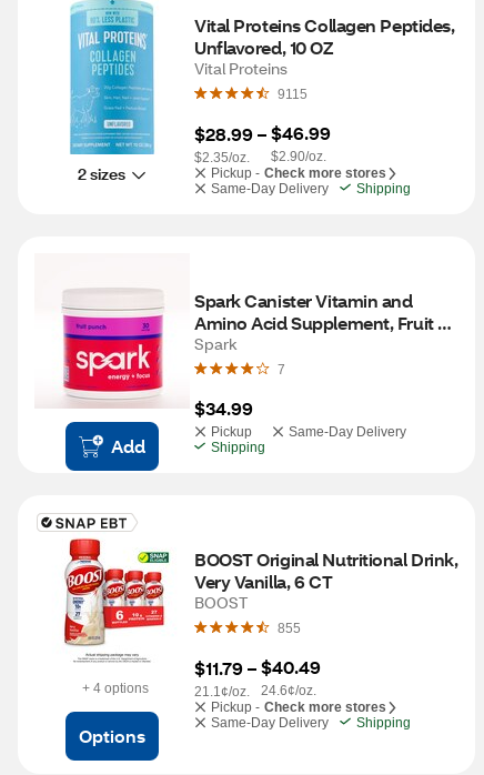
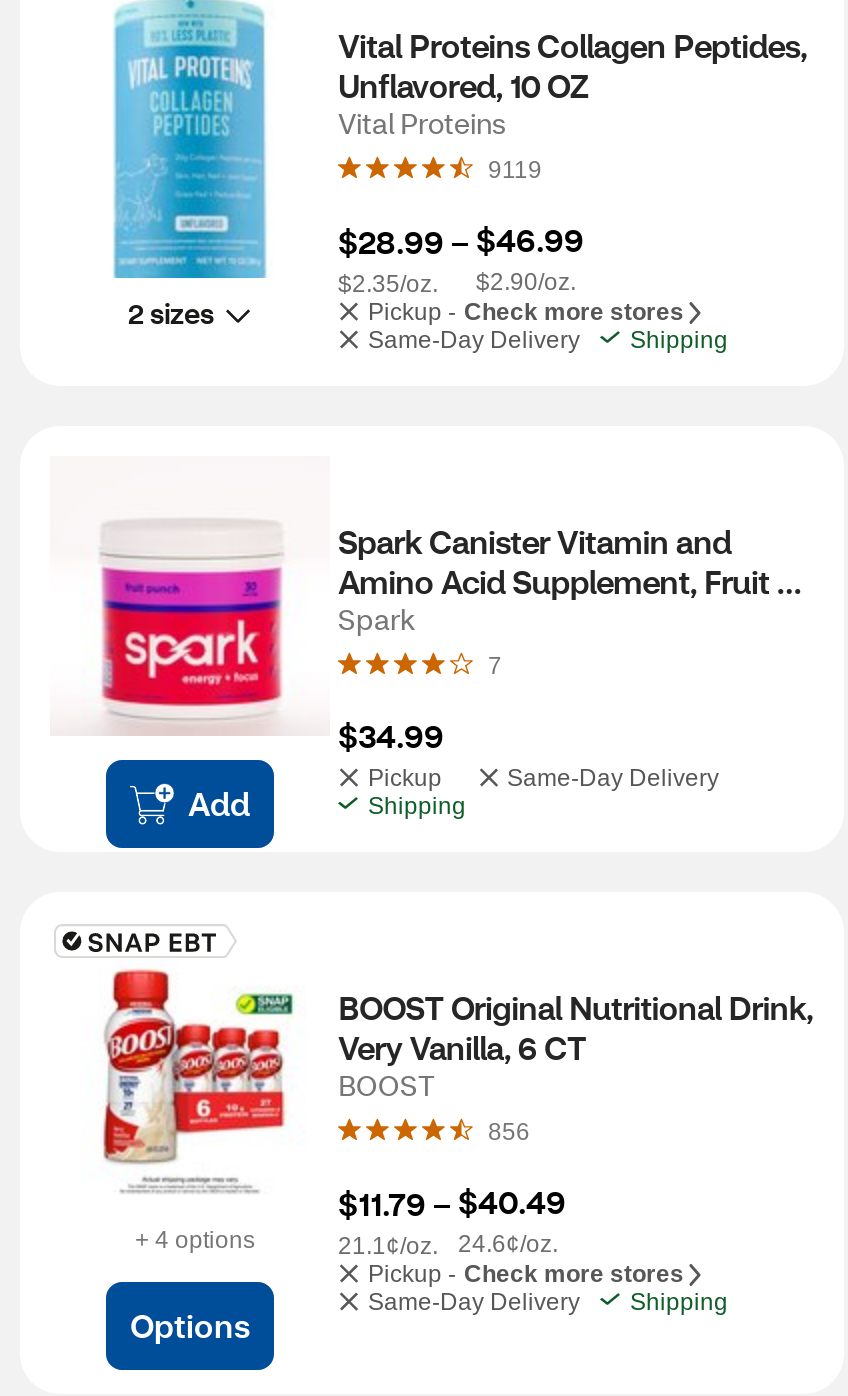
[278,87,307,102] 9115 -> [488,156,542,184] 9119
[278,621,301,636] 855 -> [488,1118,530,1146] 856

